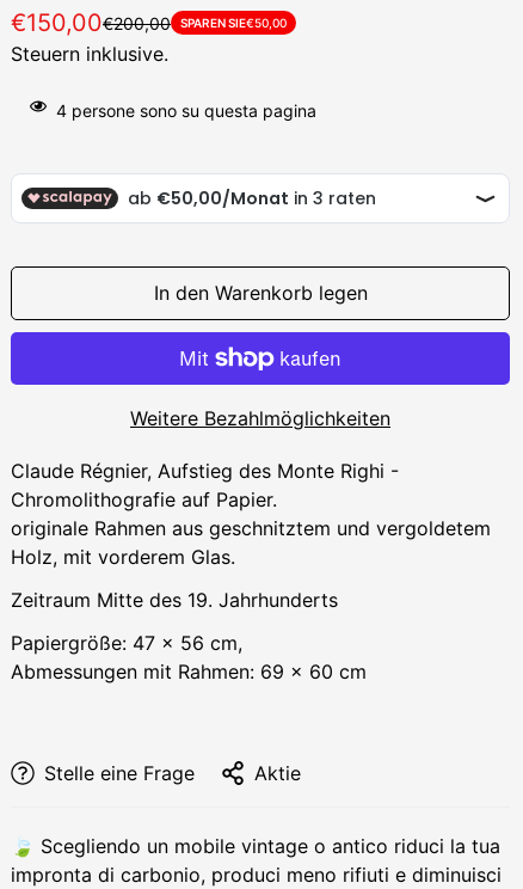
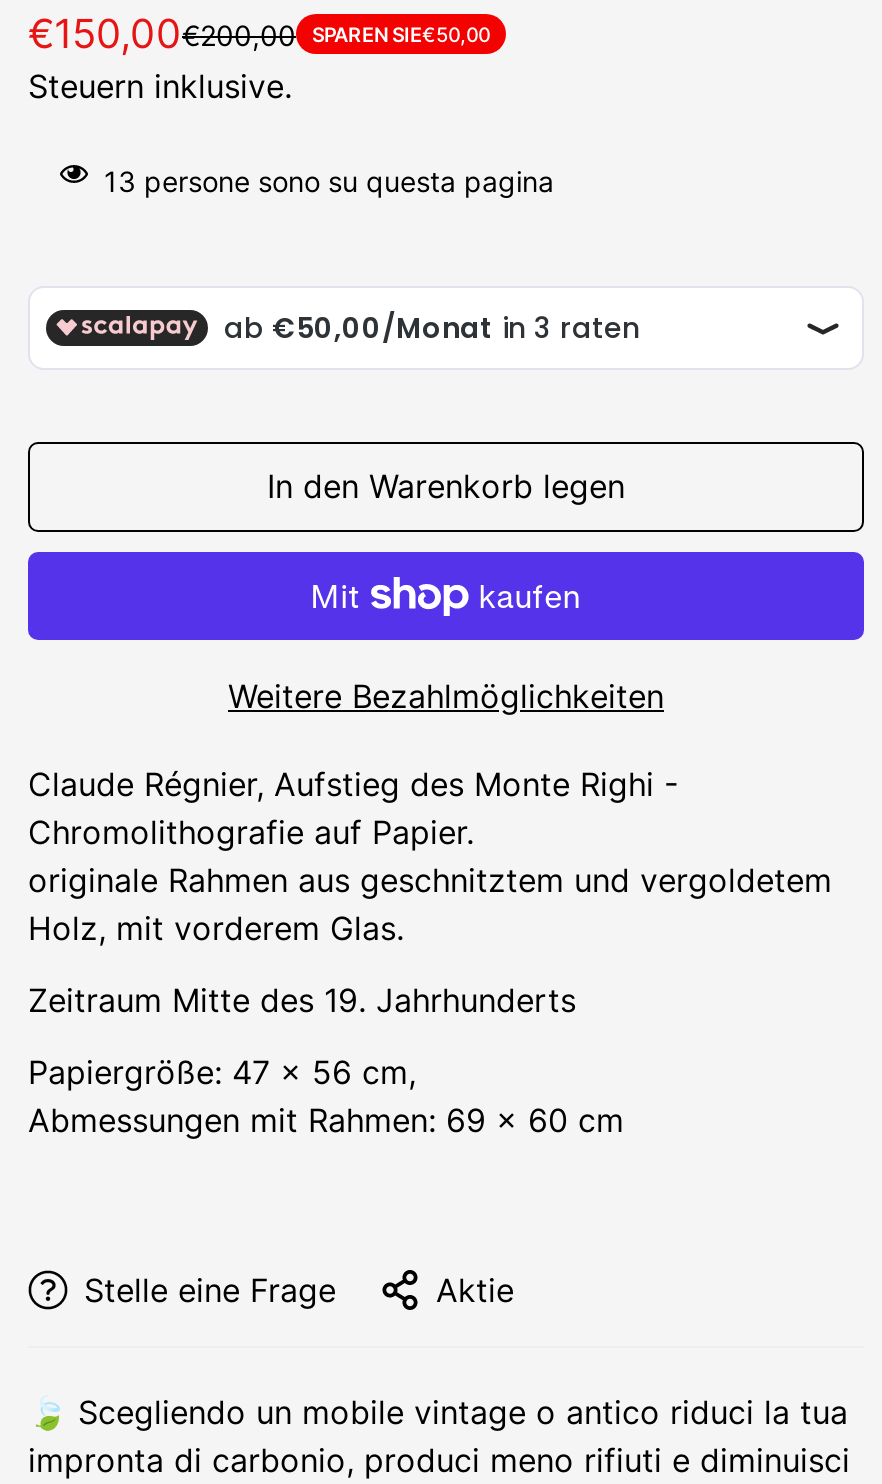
[56,100,316,121] 4 persone sono su questa pagina -> [104,164,554,198] 13 persone sono su questa pagina

